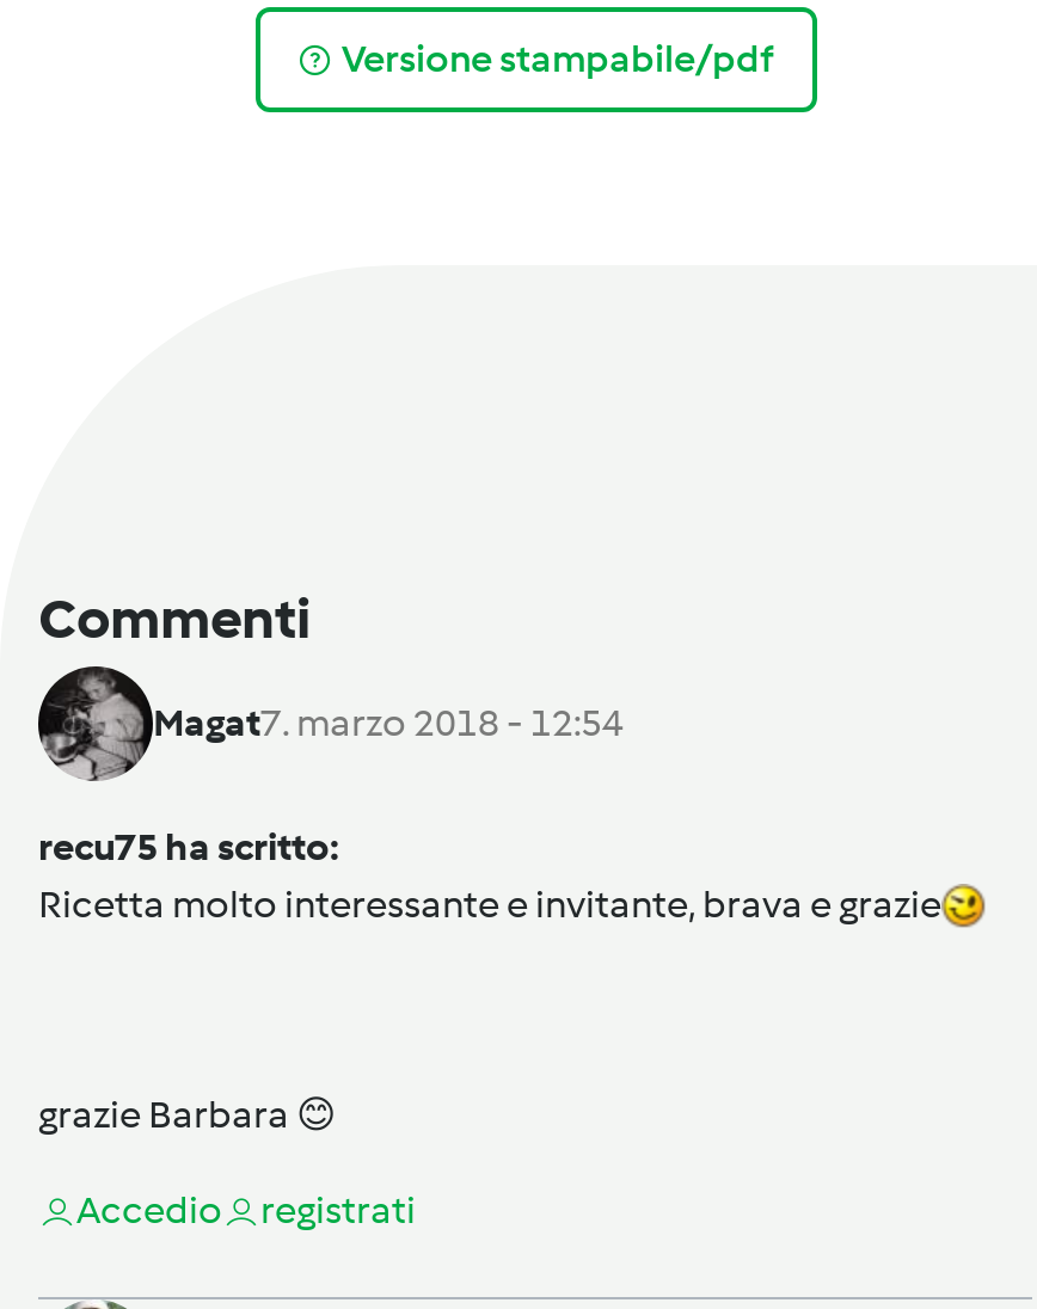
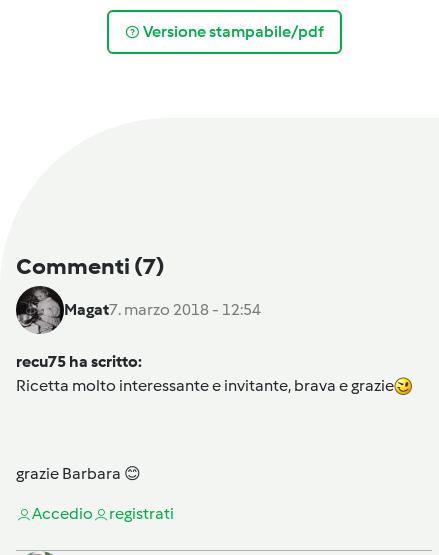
[38,585,311,652] Commenti -> [16,252,165,280] Commenti (7)

